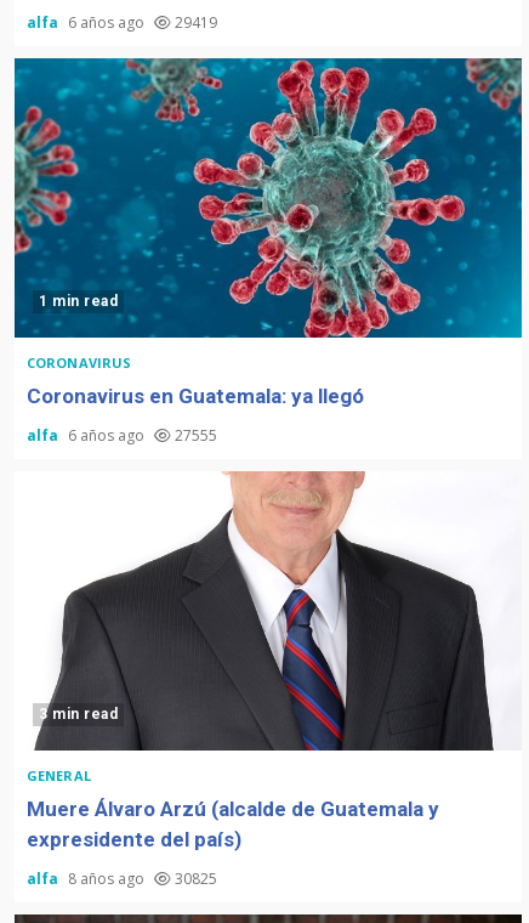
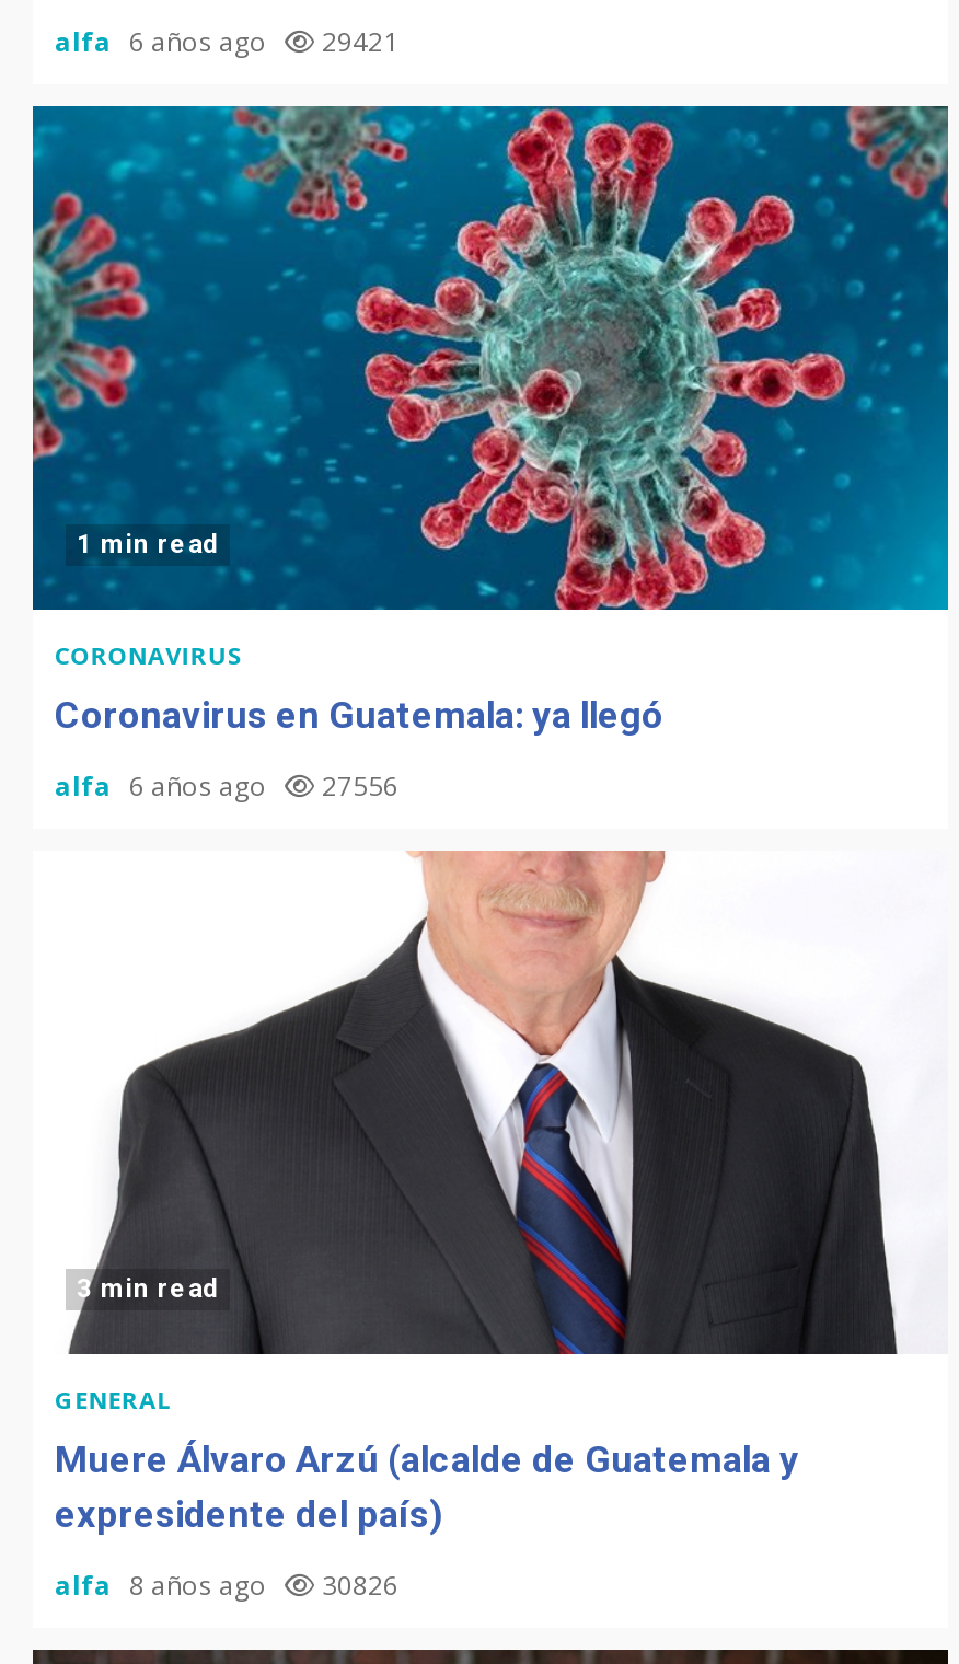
[27,12,217,33] alfa 6 años ago 29419 -> [55,22,398,59] alfa 6 años ago 29421
[27,425,217,446] alfa 6 años ago 27555 -> [55,766,398,804] alfa 6 años ago 27556
[27,868,217,889] alfa 8 años ago 30825 -> [55,1565,398,1603] alfa 8 años ago 30826

